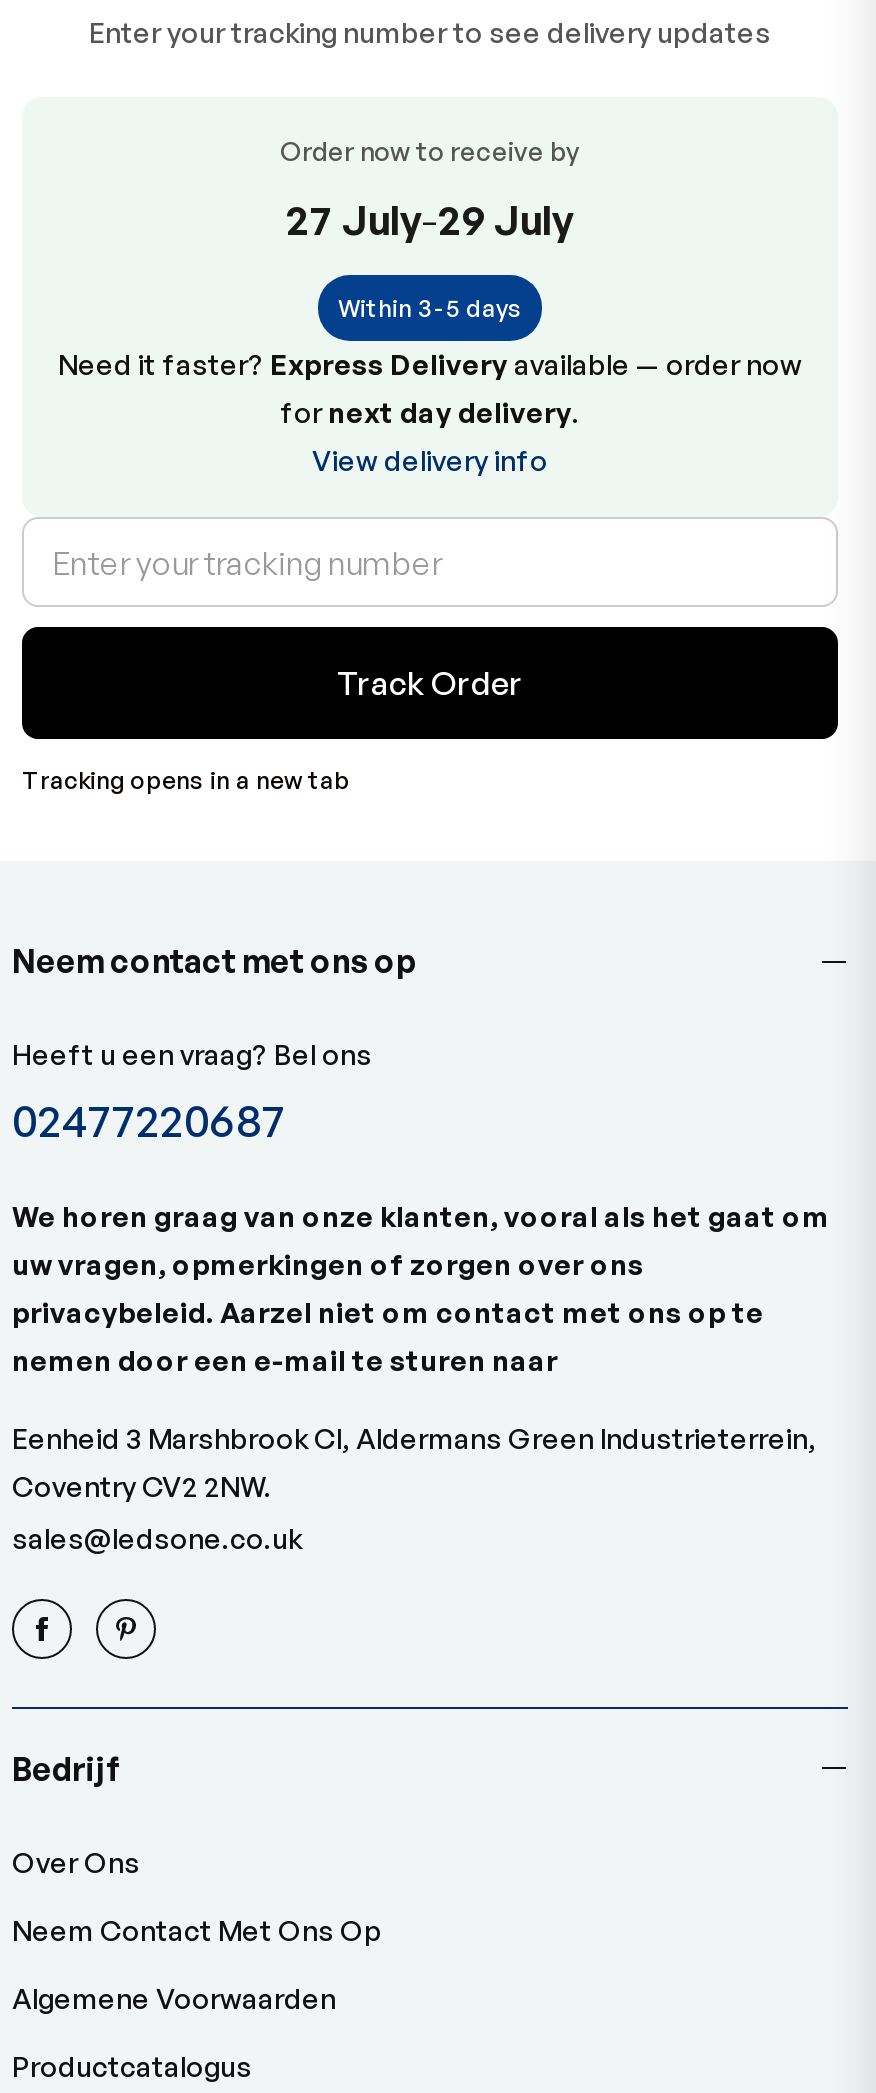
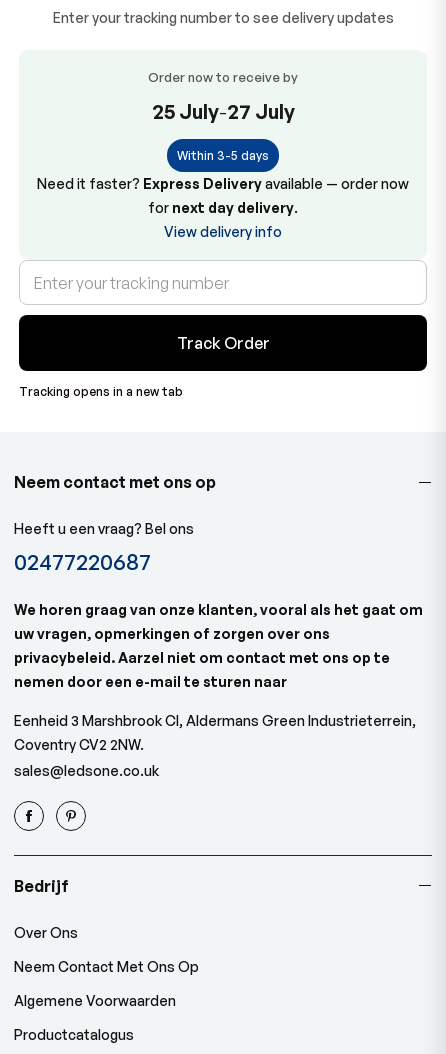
[286,196,574,246] 27 July-29 July -> [151,99,294,124] 25 July-27 July

